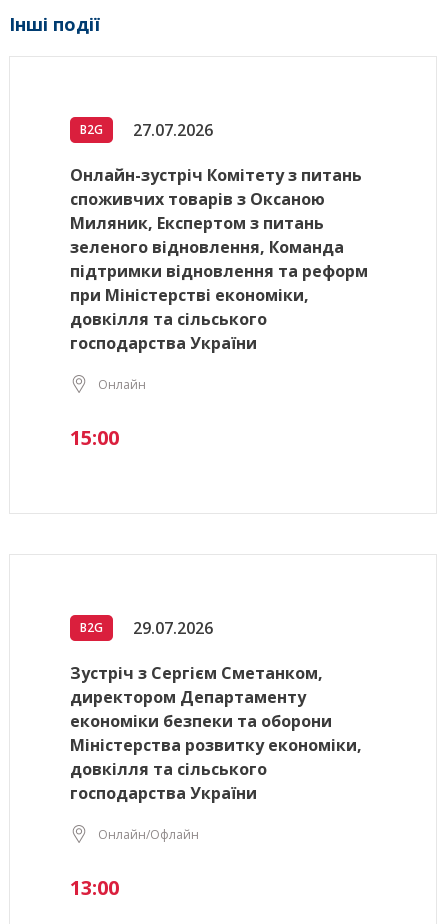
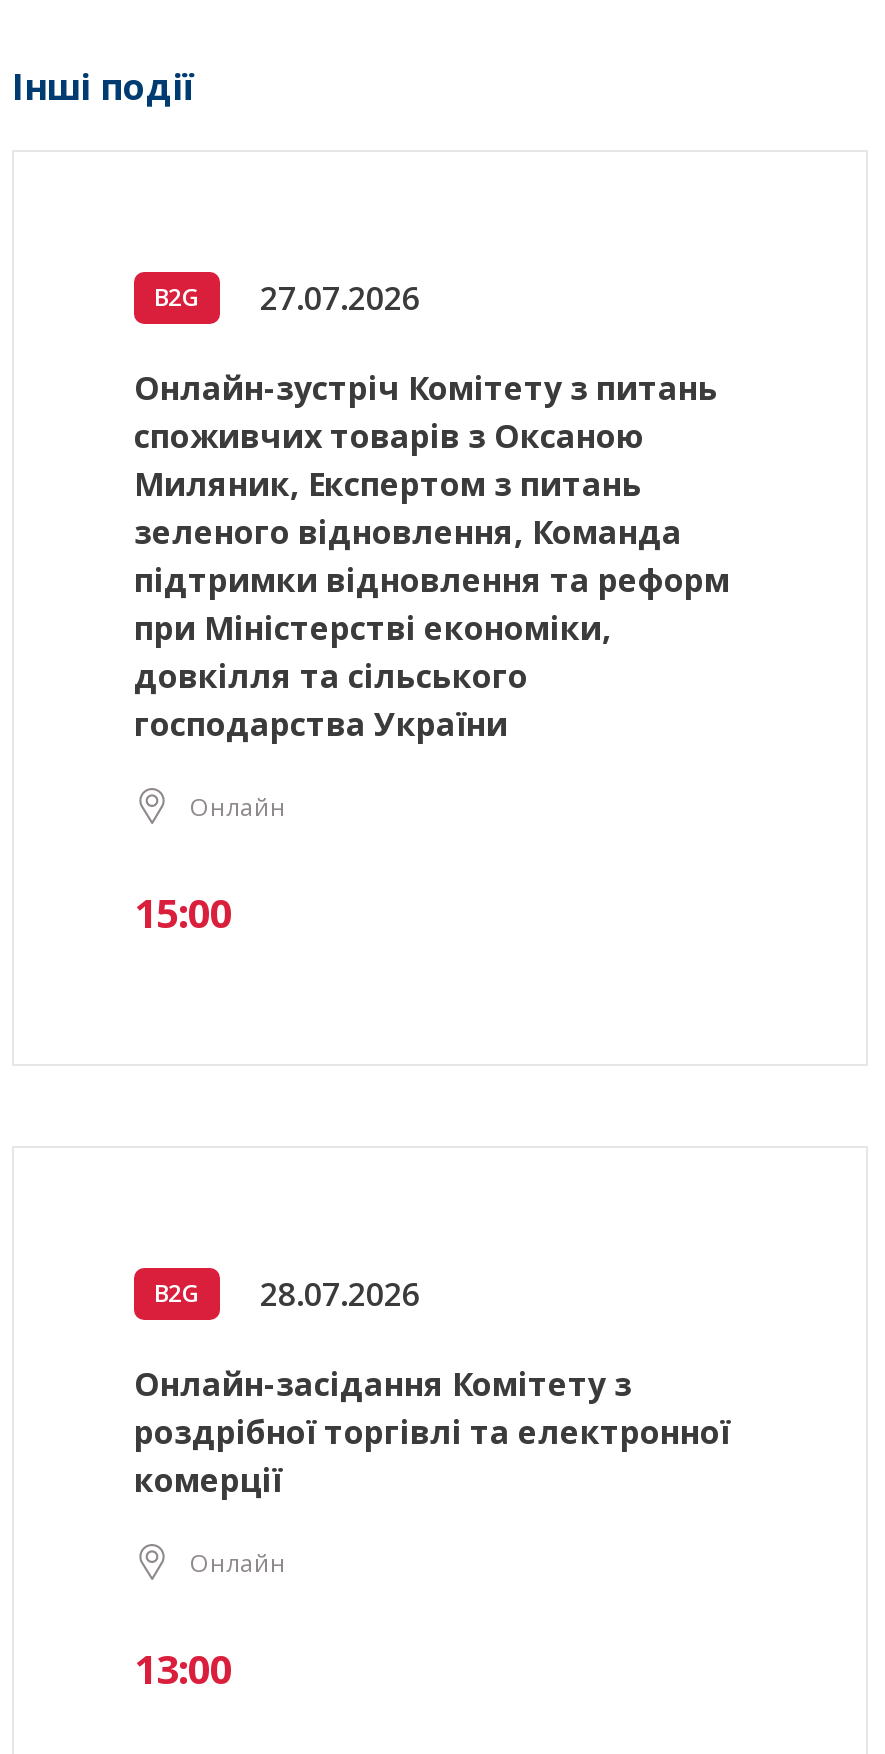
[80,617,213,639] B2G 29.07.2026 -> [154,1273,420,1317] B2G 28.07.2026
[70,662,362,804] Зустріч з Сергієм Сметанком, | директором Департаменту | економіки безпеки та оборони | Міністерства розвитку економіки, | довкілля та сільського | господарства України -> [134,1363,730,1503] Онлайн-засідання Комітету з | роздрібної торгівлі та електронної | комерції
[98,826,199,843] Онлайн/Офлайн -> [190,1546,286,1580] Онлайн

